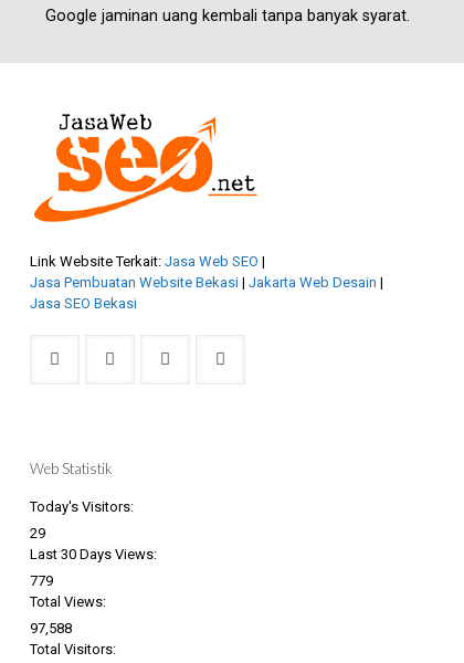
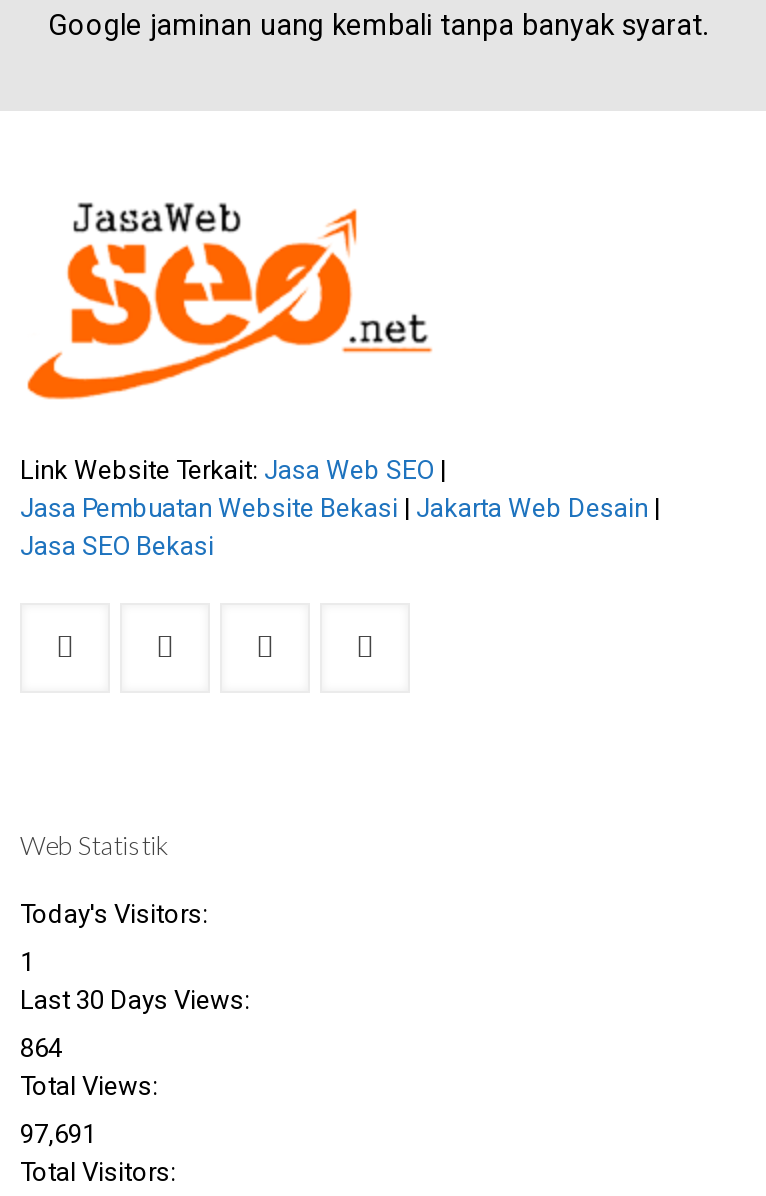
[30,525,45,541] 29 -> [20,947,34,977] 1
[30,572,53,589] 779 -> [20,1033,62,1063] 864
[30,620,72,636] 97,588 -> [20,1119,96,1149] 97,691

